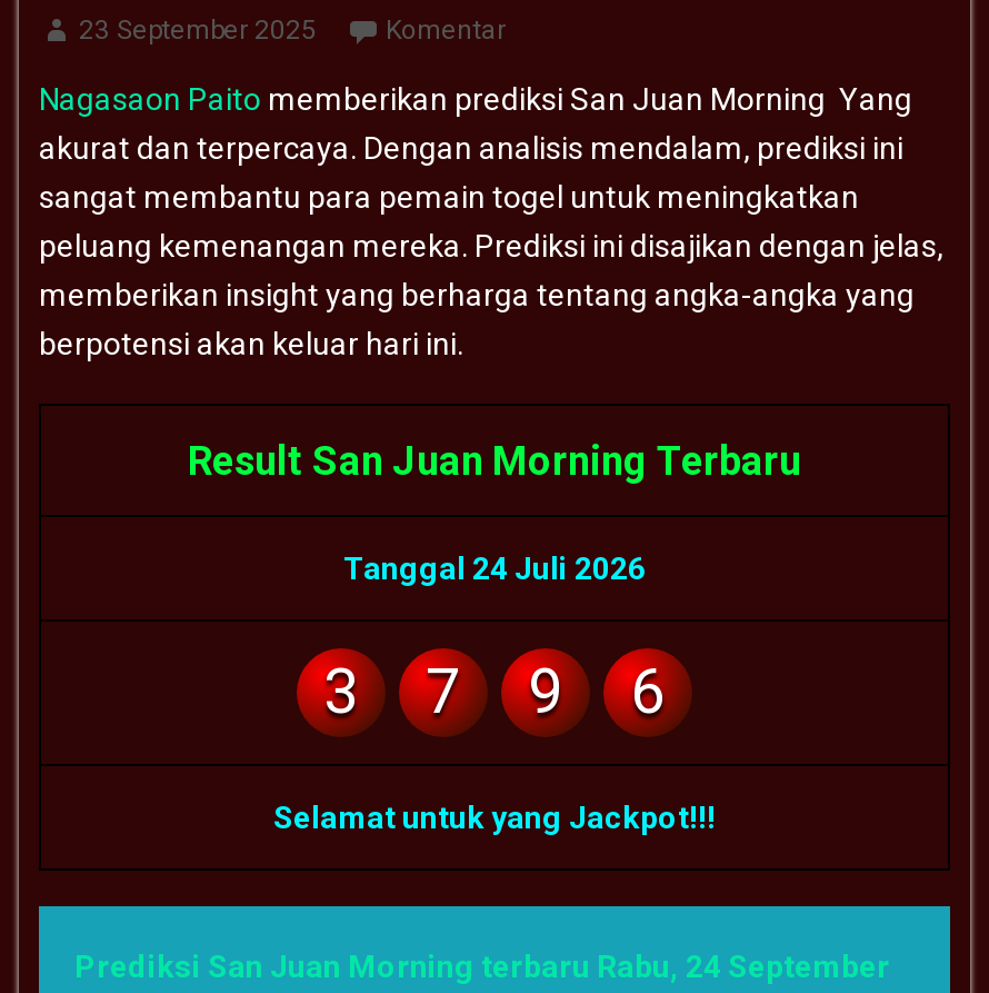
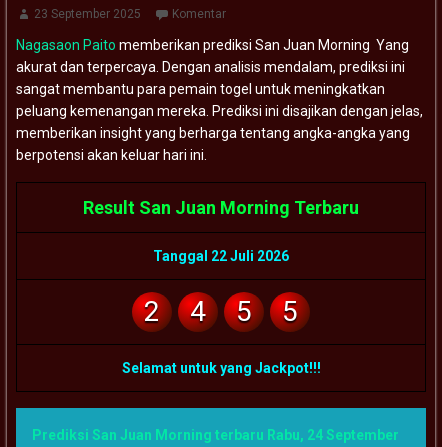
[343,549,646,585] Tanggal 24 Juli 2026 -> [153,247,289,263] Tanggal 22 Juli 2026
[323,654,359,727] 3 -> [144,294,160,327] 2
[426,654,461,727] 7 -> [190,294,206,327] 4
[528,654,563,727] 9 -> [236,294,252,327] 5
[630,654,666,727] 6 -> [282,294,298,327] 5

